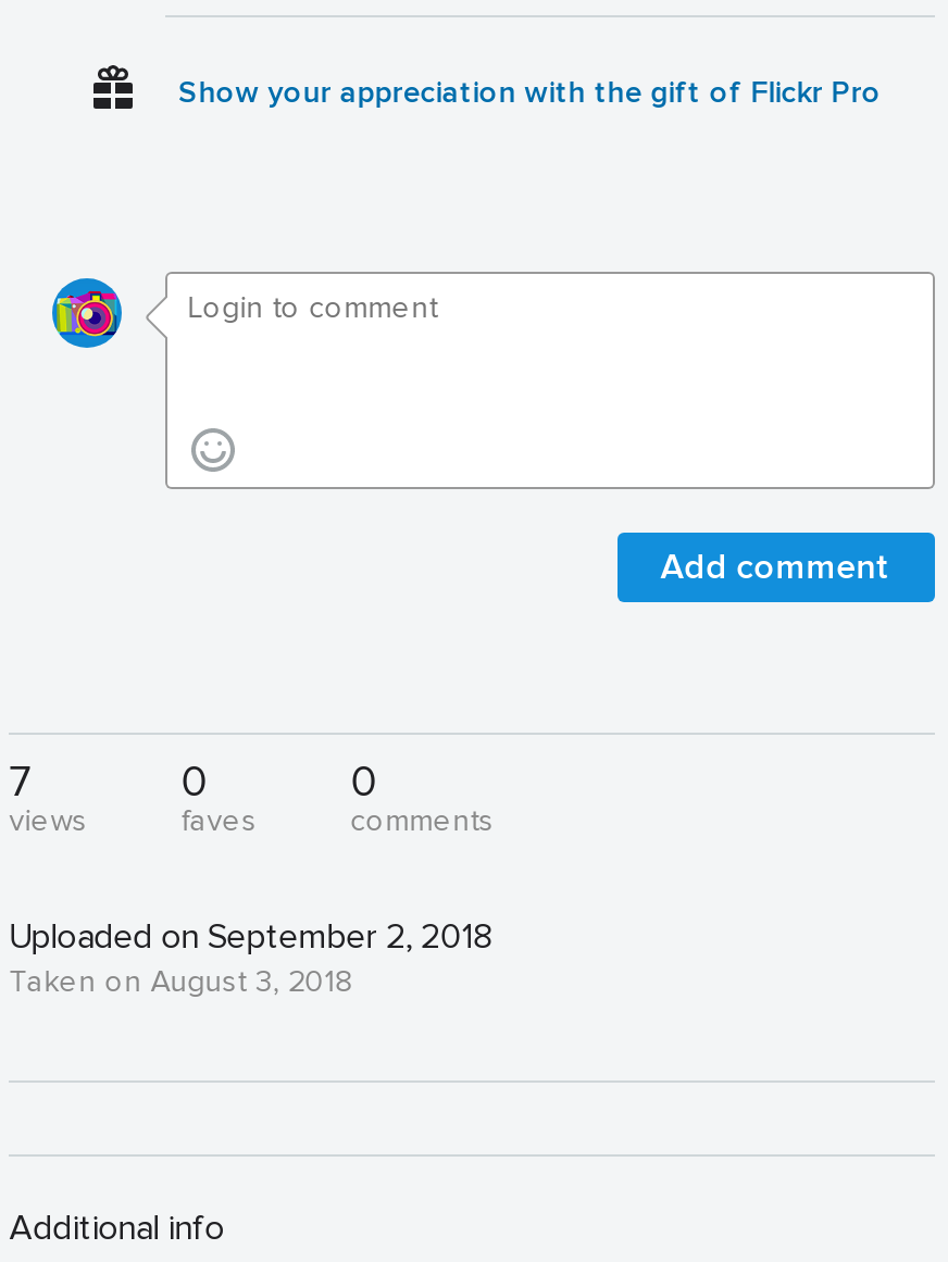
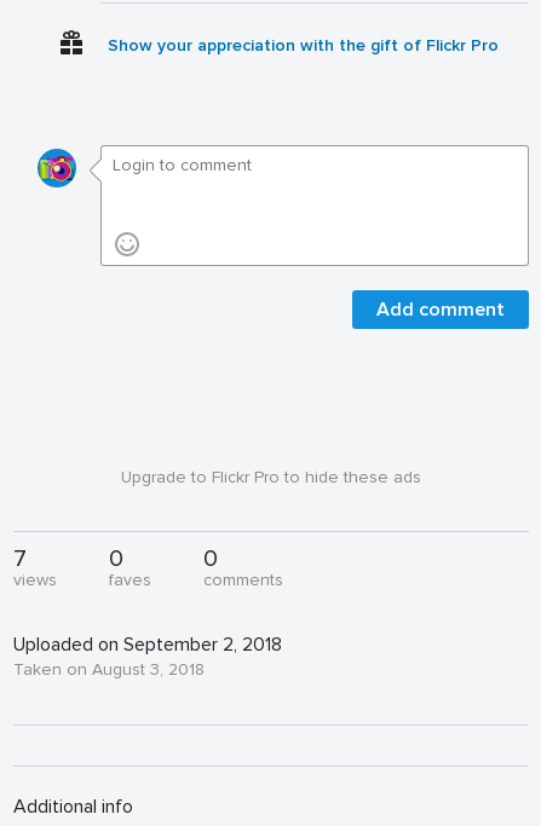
none -> [121,467,421,487] Upgrade to Flickr Pro to hide these ads

